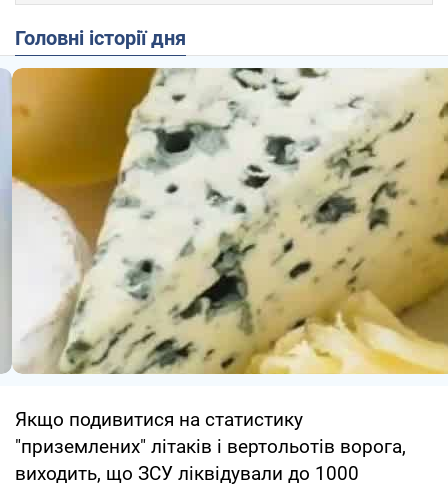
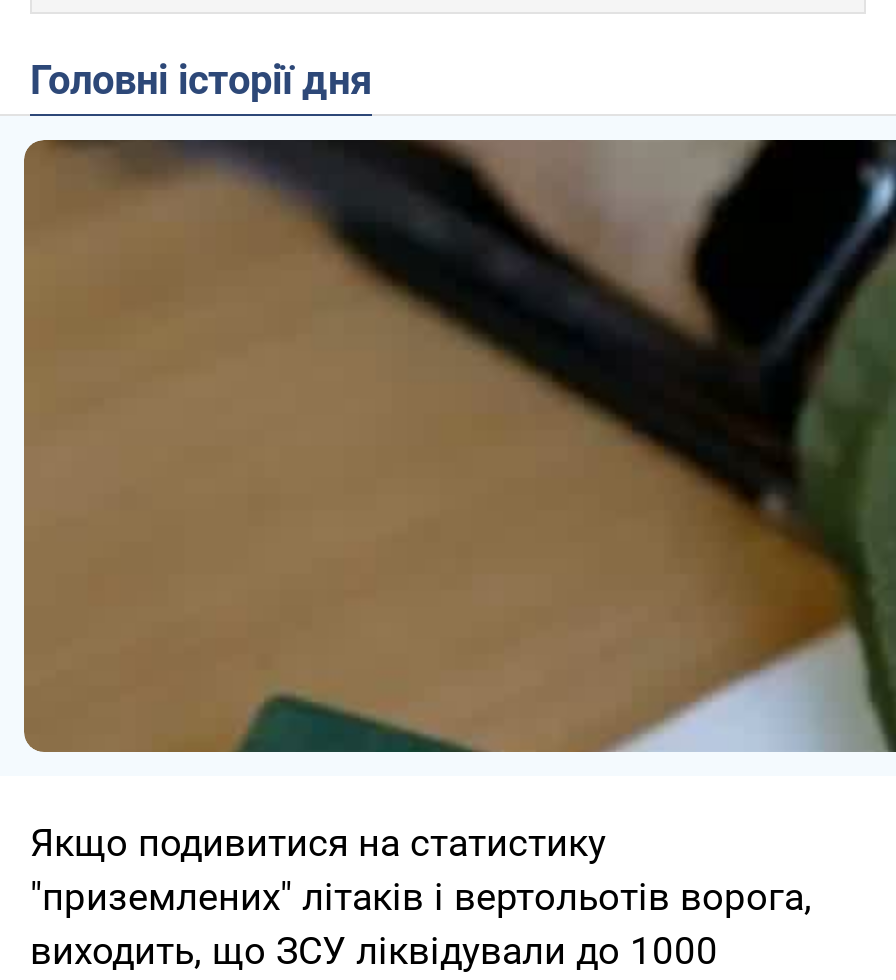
[3,67,445,375] [image] -> [6,138,890,754] [image]

